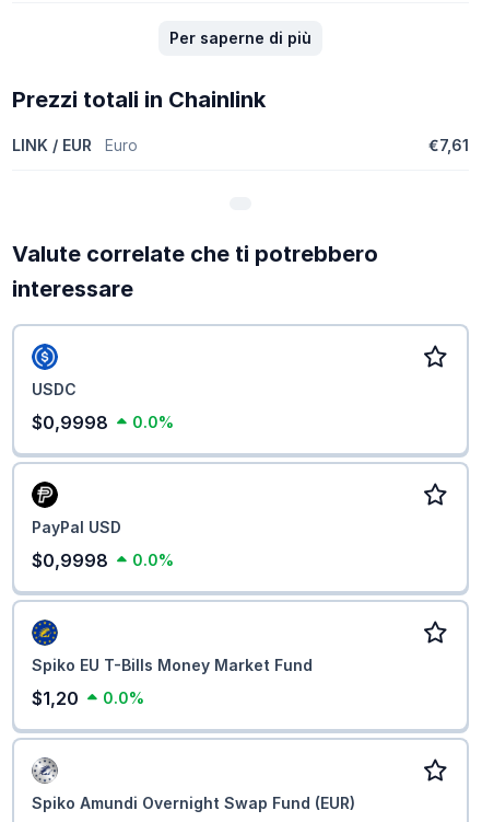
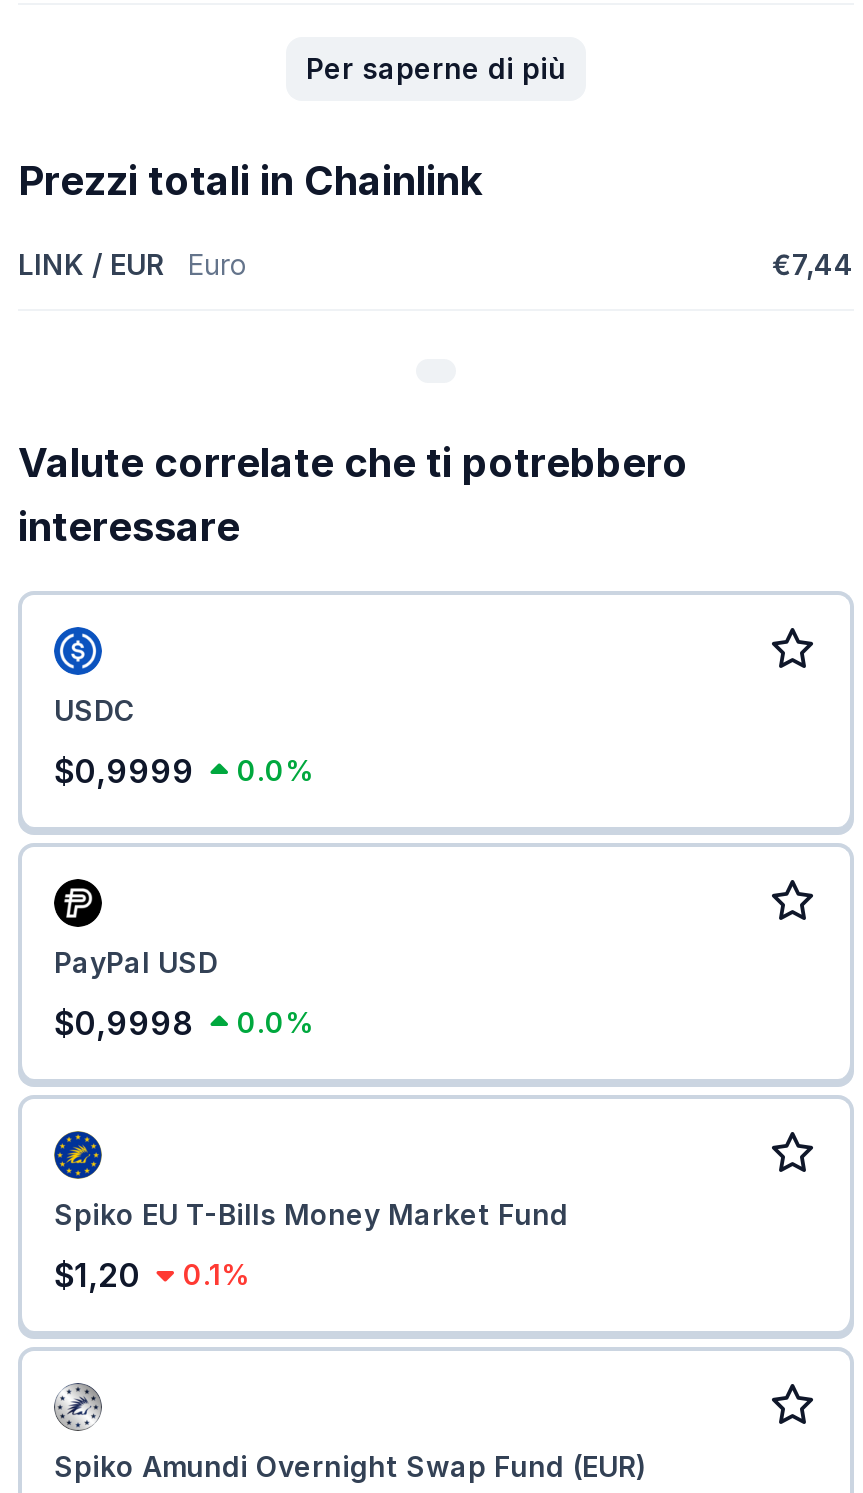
[428,136,469,155] €7,61 -> [772,246,854,280] €7,44
[32,412,173,434] $0,9998 0.0% -> [54,750,313,790] $0,9999 0.0%
[32,688,144,710] $1,20 0.0% -> [54,1254,249,1294] $1,20 0.1%

